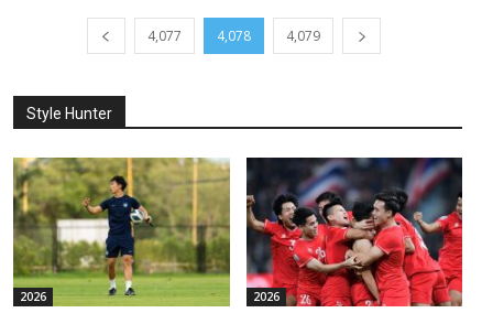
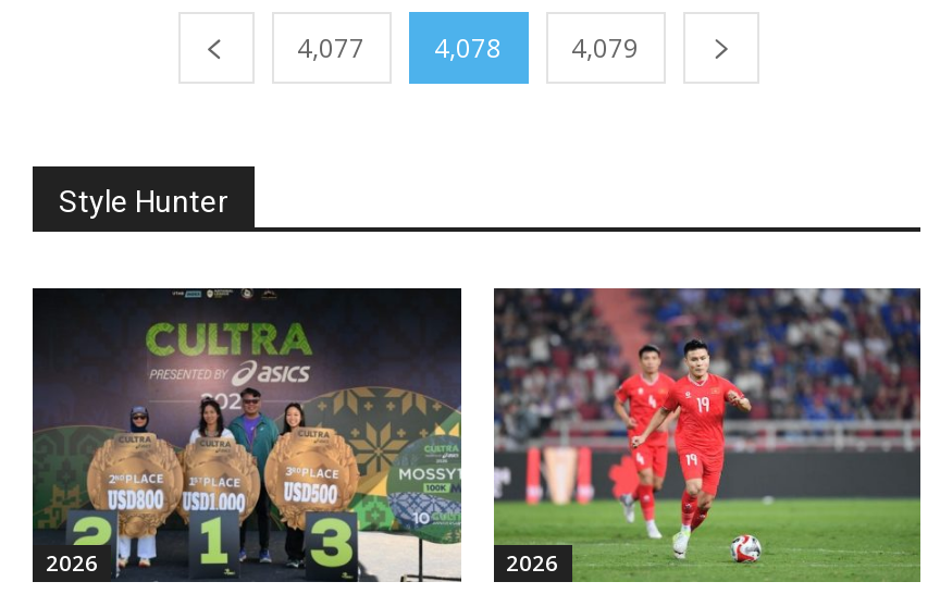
[12,156,231,307] [image] -> [30,286,463,584] [image]
[245,156,463,307] [image] -> [492,286,923,584] [image]

